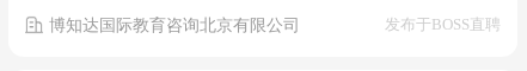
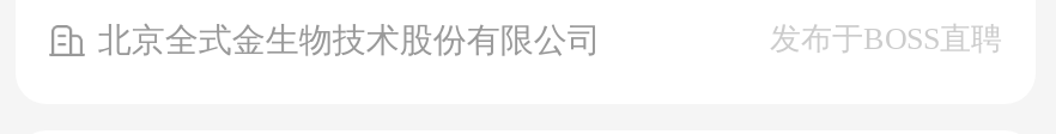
[49,15,300,34] 博知达国际教育咨询北京有限公司 -> [98,22,601,60] 北京全式金生物技术股份有限公司

